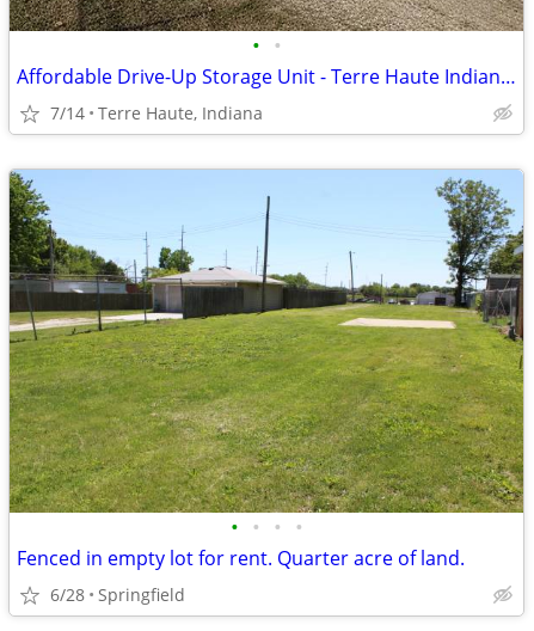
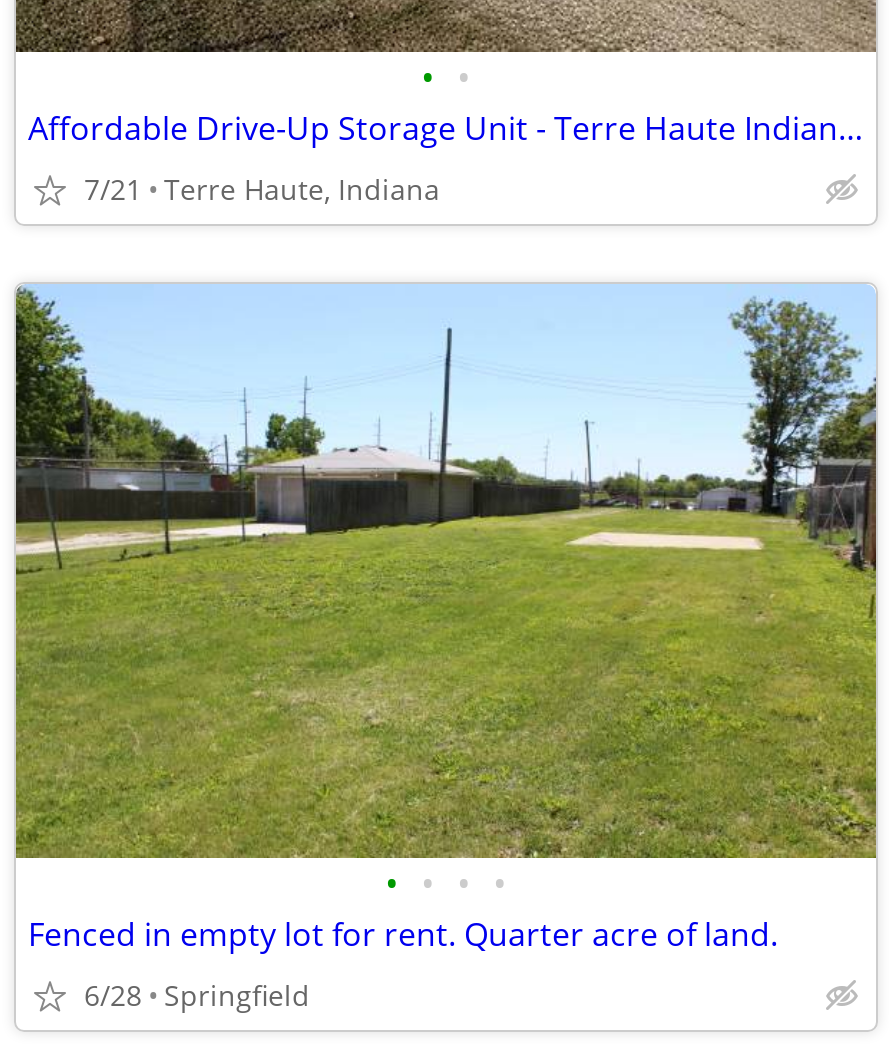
[50,102,263,124] 7/14 Terre Haute, Indiana -> [84,170,440,208] 7/21 Terre Haute, Indiana

